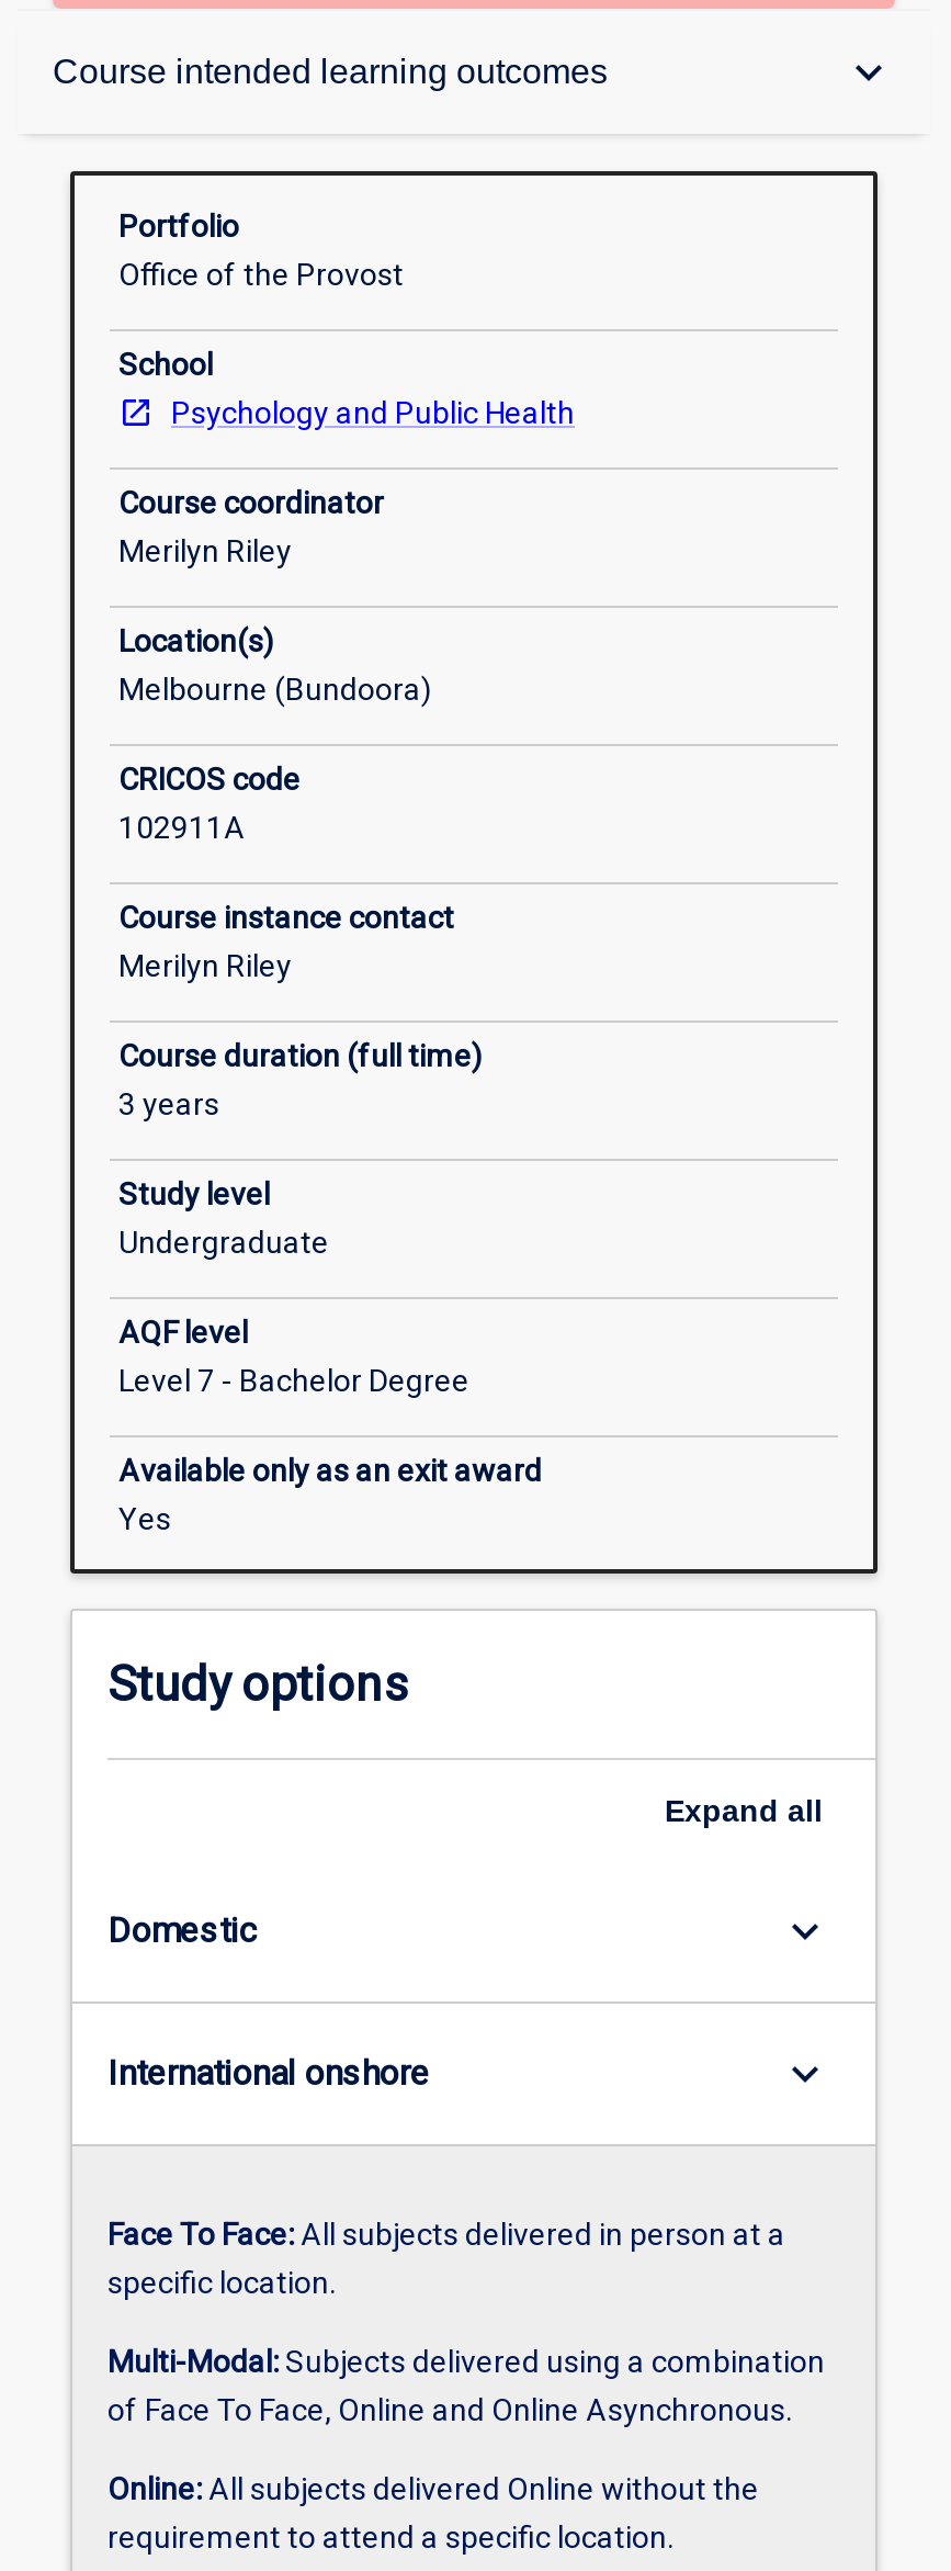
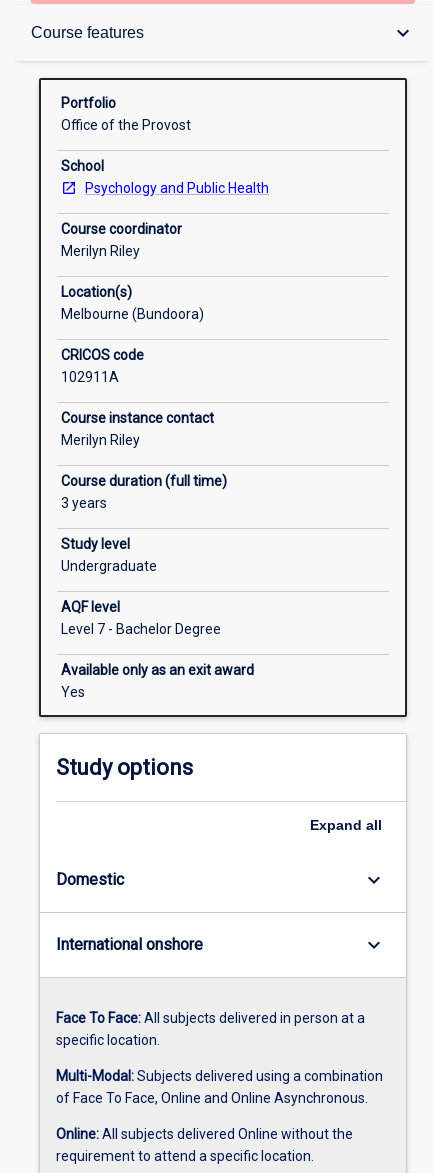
[53,52,608,90] Course intended learning outcomes -> [31,24,144,41] Course features

